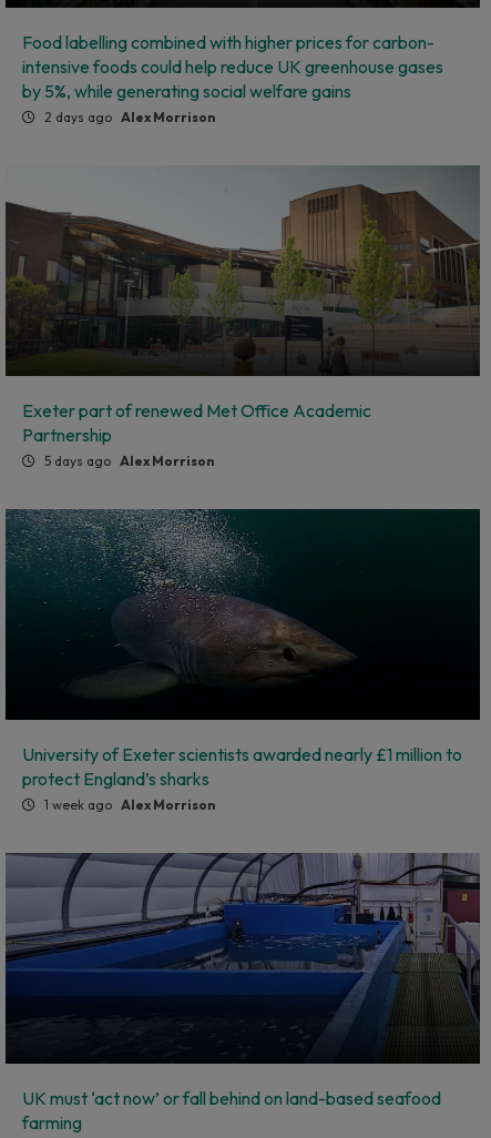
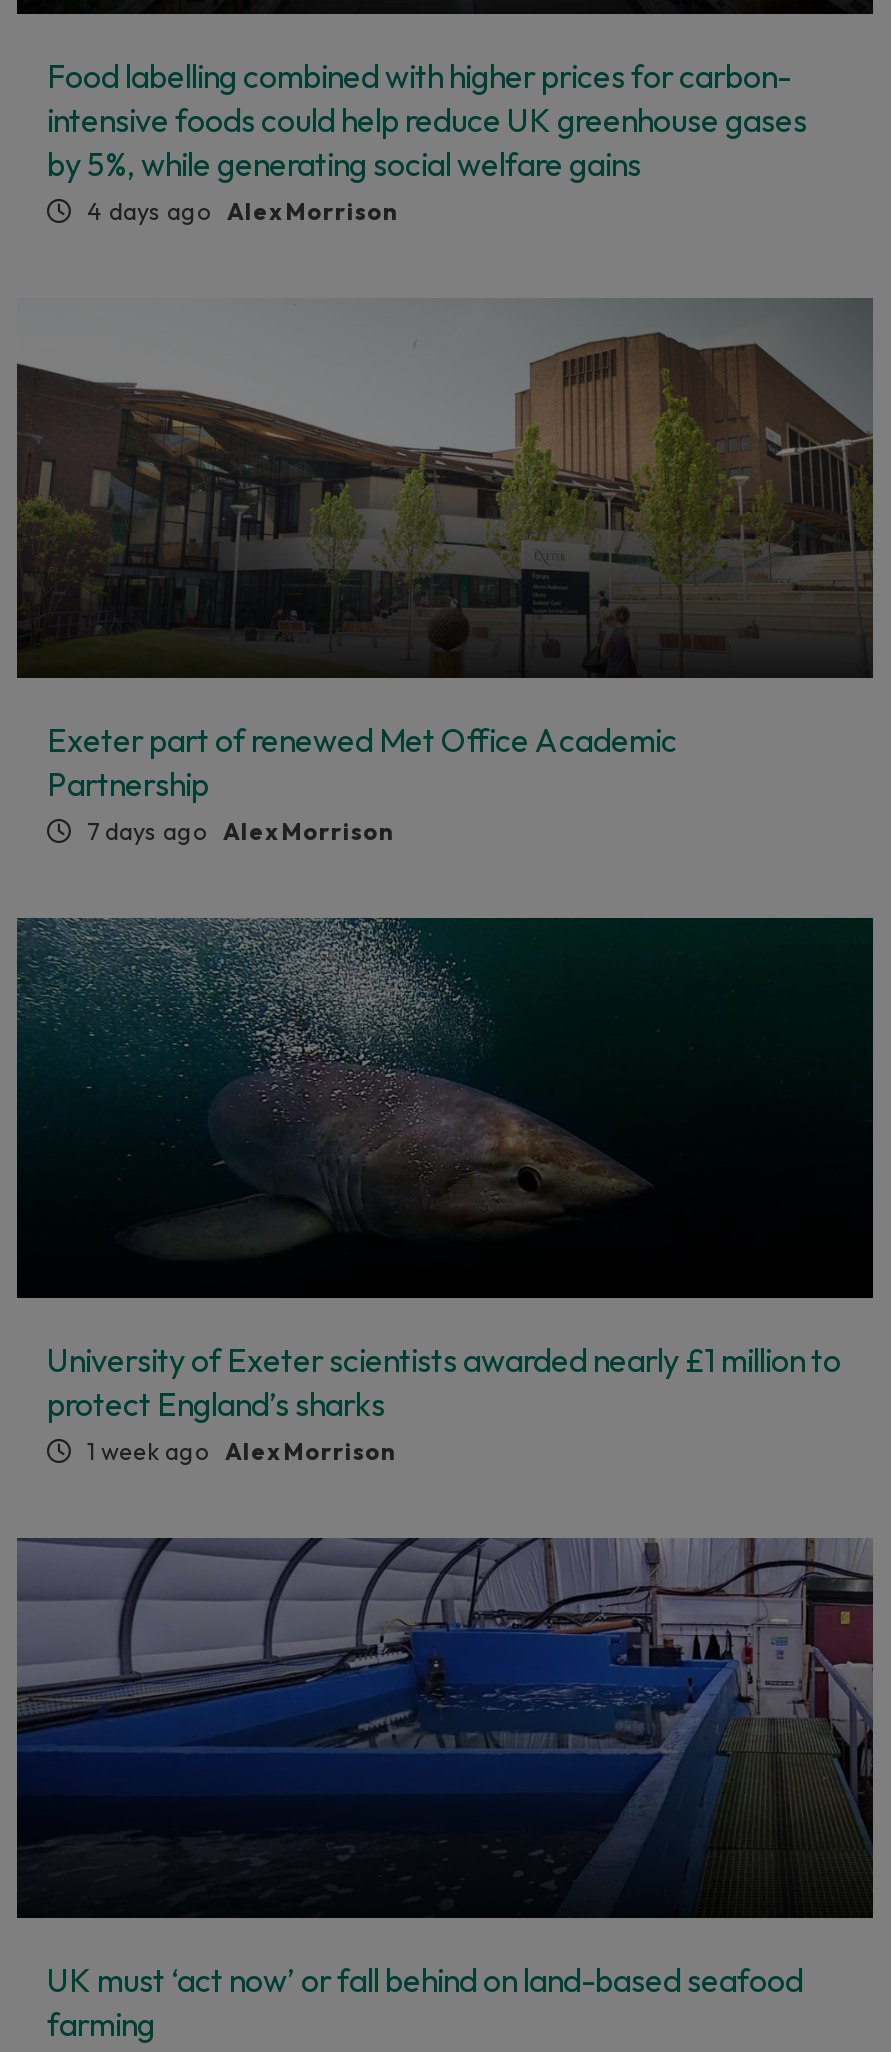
[44,109,215,125] 2 days ago Alex Morrison -> [87,196,397,226] 4 days ago Alex Morrison
[44,452,214,469] 5 days ago Alex Morrison -> [87,816,393,846] 7 days ago Alex Morrison

